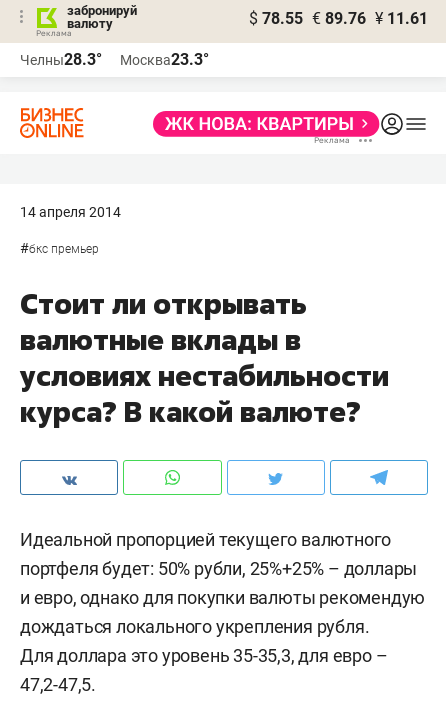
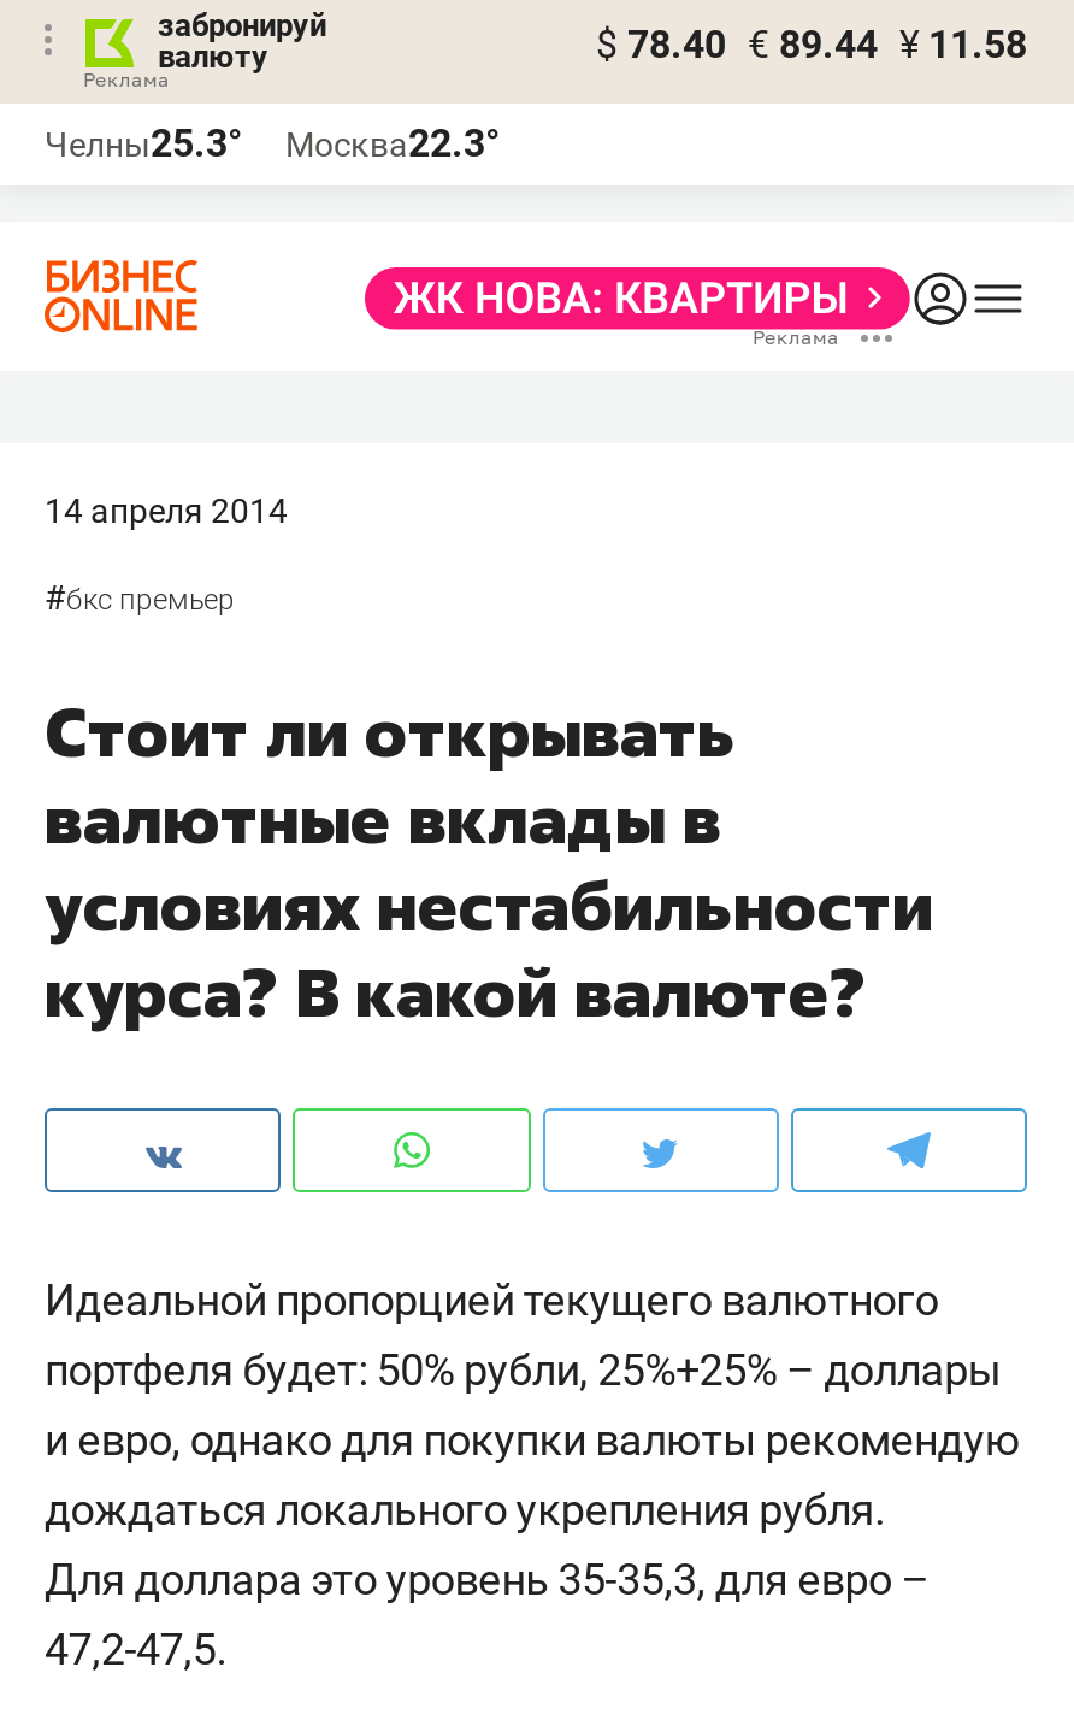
[249,9,428,28] $ 78.55 € 89.76 ¥ 11.61 -> [596,22,1027,67] $ 78.40 € 89.44 ¥ 11.58
[20,50,102,69] Челны28.3° -> [45,120,242,166] Челны25.3°
[120,50,209,69] Москва23.3° -> [285,120,500,166] Москва22.3°

